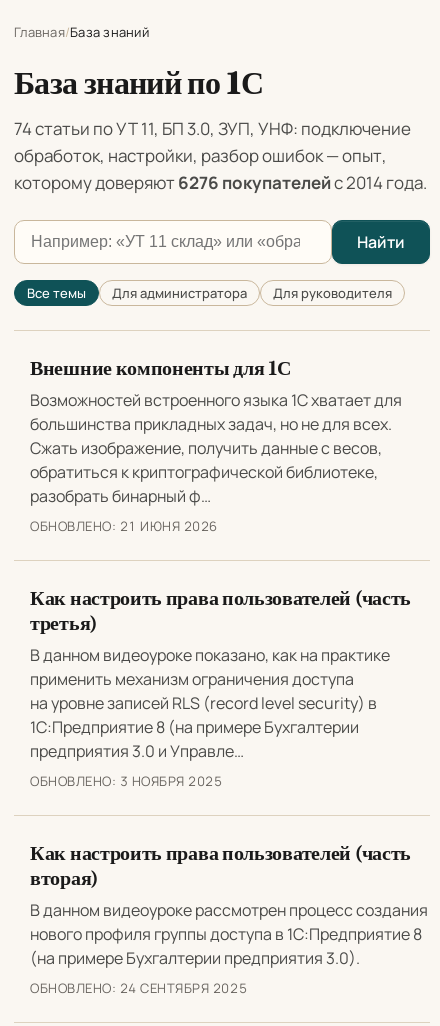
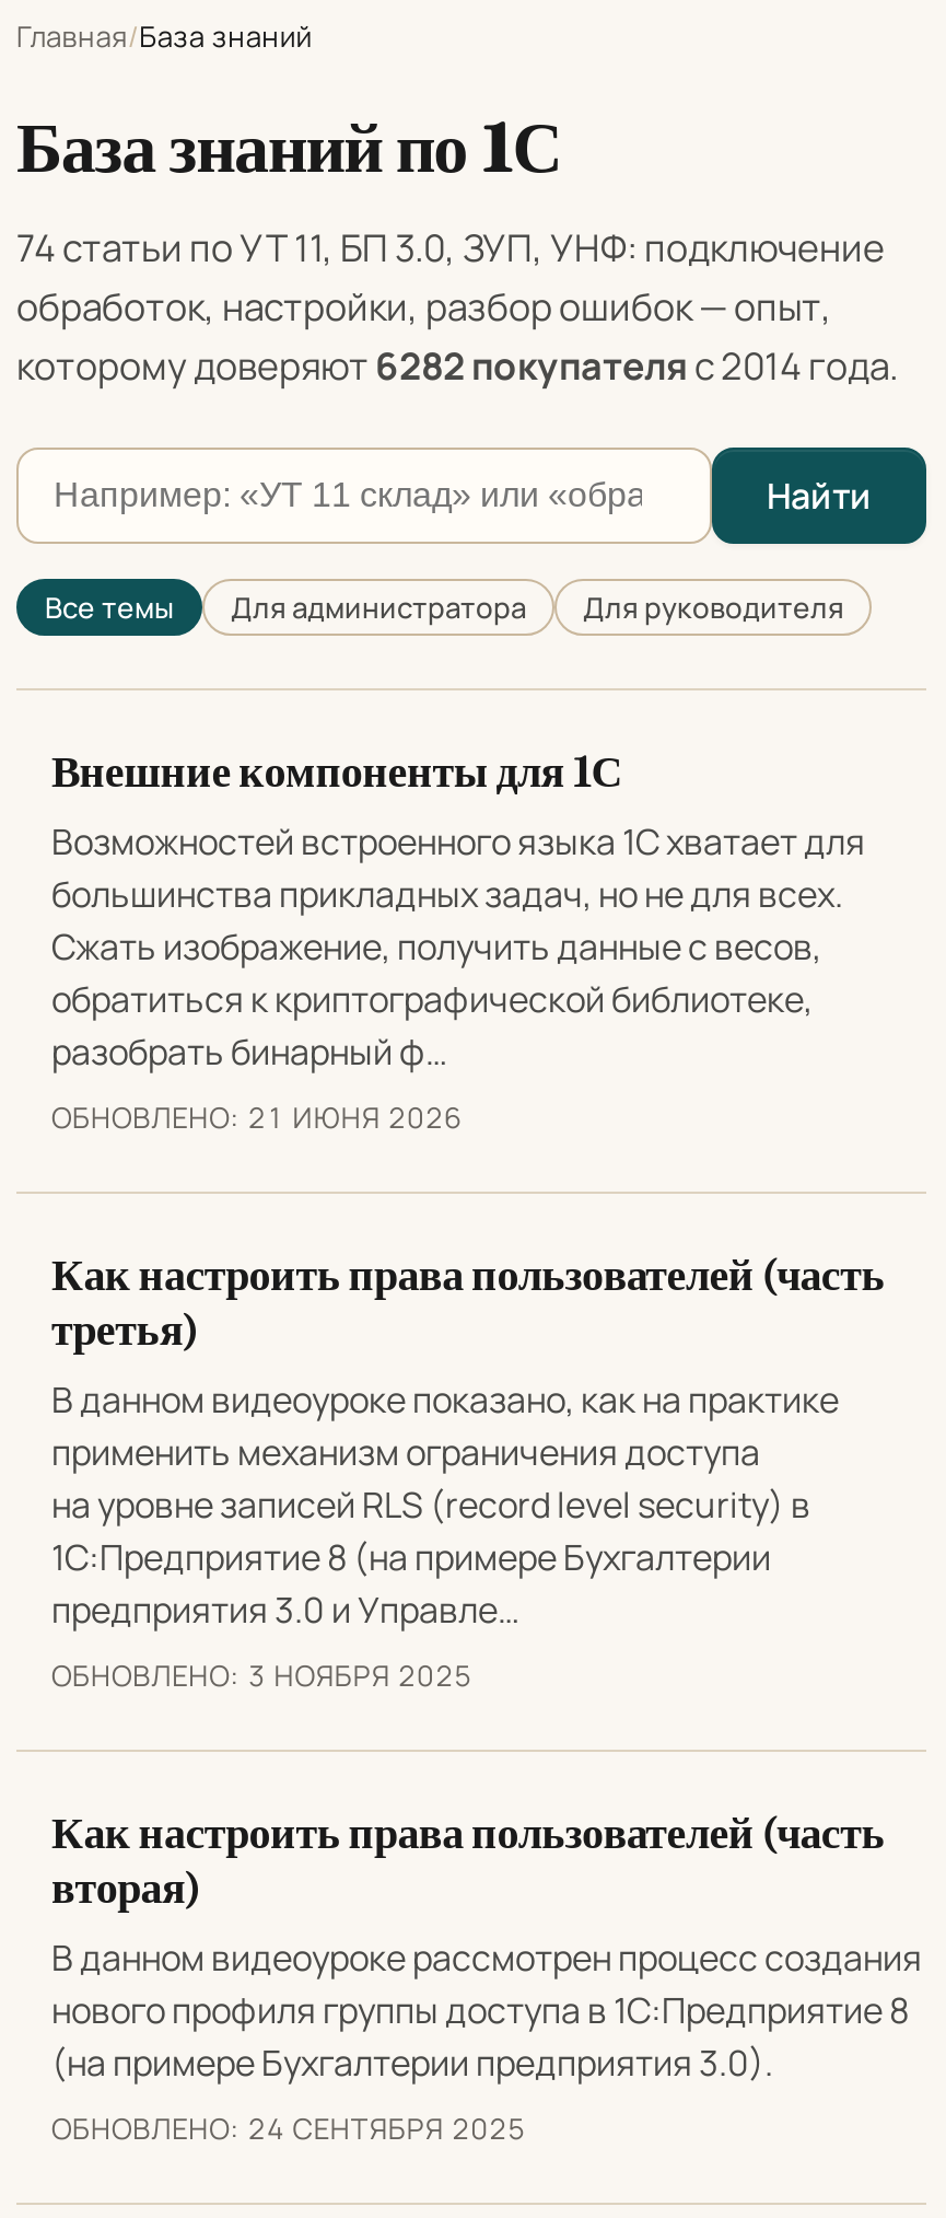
[14,171,427,194] которому доверяют 6276 покупателей с 2014 года. -> [16,340,898,391] которому доверяют 6282 покупателя с 2014 года.

